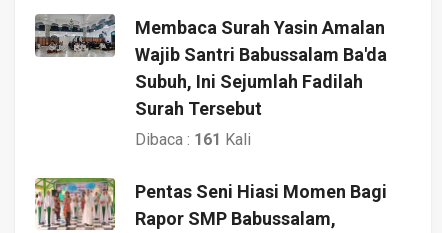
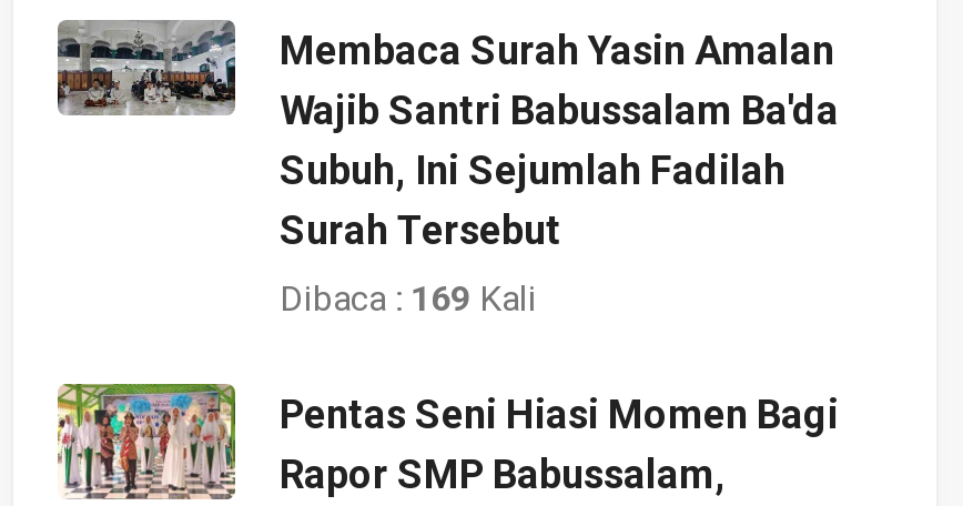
[135,130,251,149] Dibaca : 161 Kali -> [280,277,537,320] Dibaca : 169 Kali

